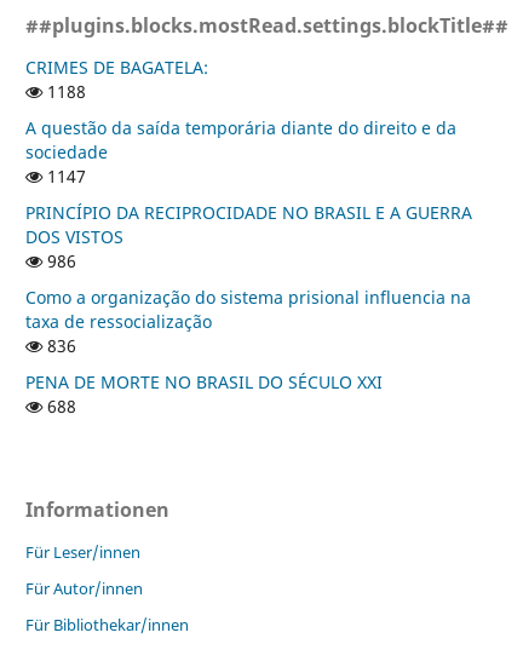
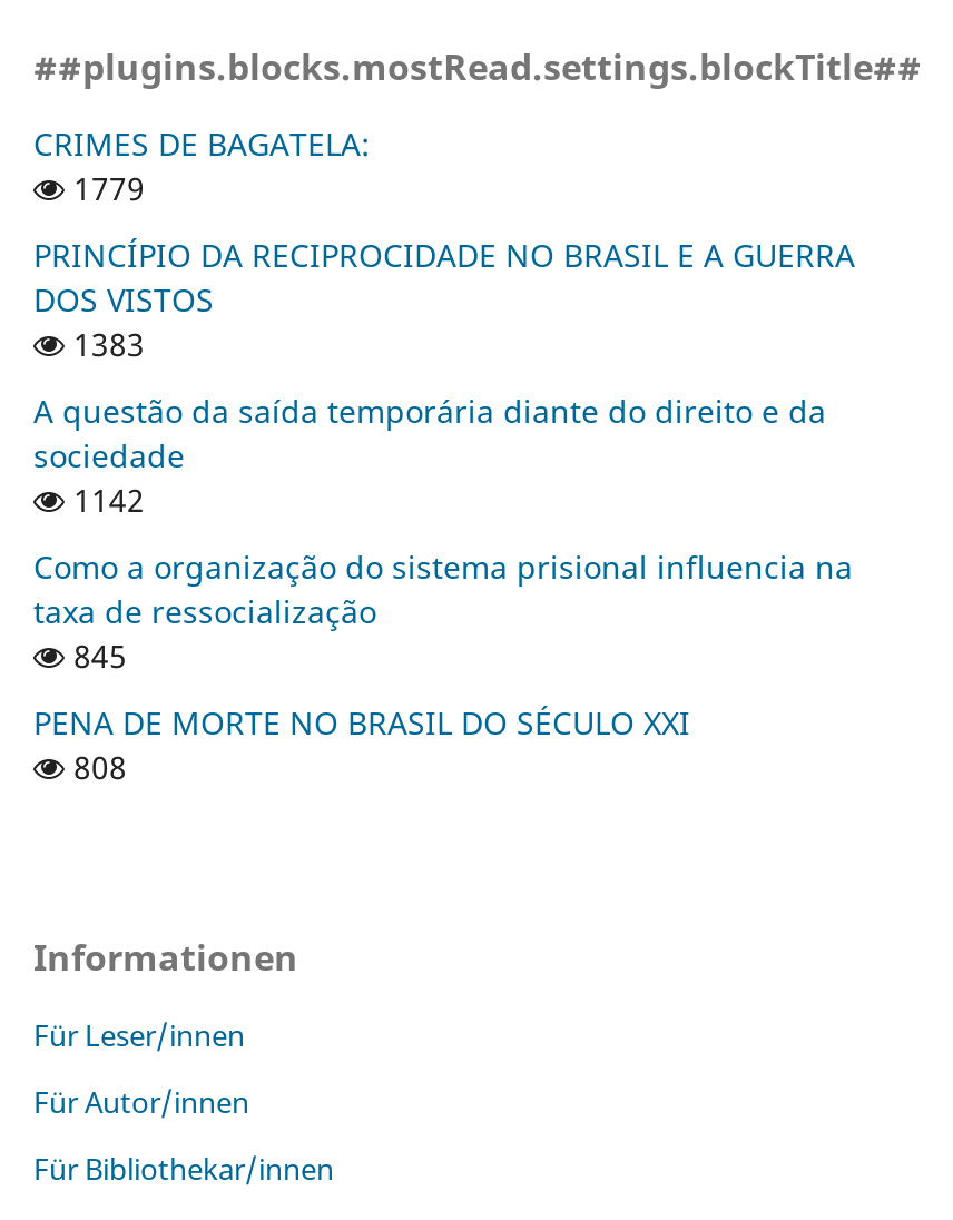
[42,80,86,103] 1188 -> [65,168,145,366] 1779 | 1383
moved [25,117,456,164] -> [33,390,826,477]: A questão da saída temporária diante do direito e da | sociedade
[42,165,86,273] 1147 | 986 -> [65,479,145,522] 1142
moved [25,201,472,249] -> [33,234,855,321]: PRINCÍPIO DA RECIPROCIDADE NO BRASIL E A GUERRA | DOS VISTOS
[42,334,76,357] 836 -> [65,635,127,677] 845
[42,395,76,418] 688 -> [65,746,127,789] 808

